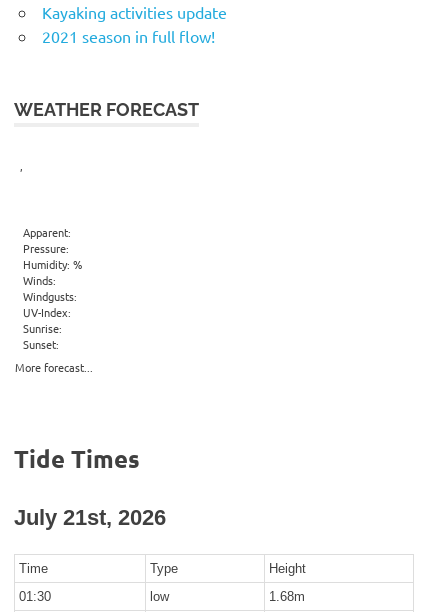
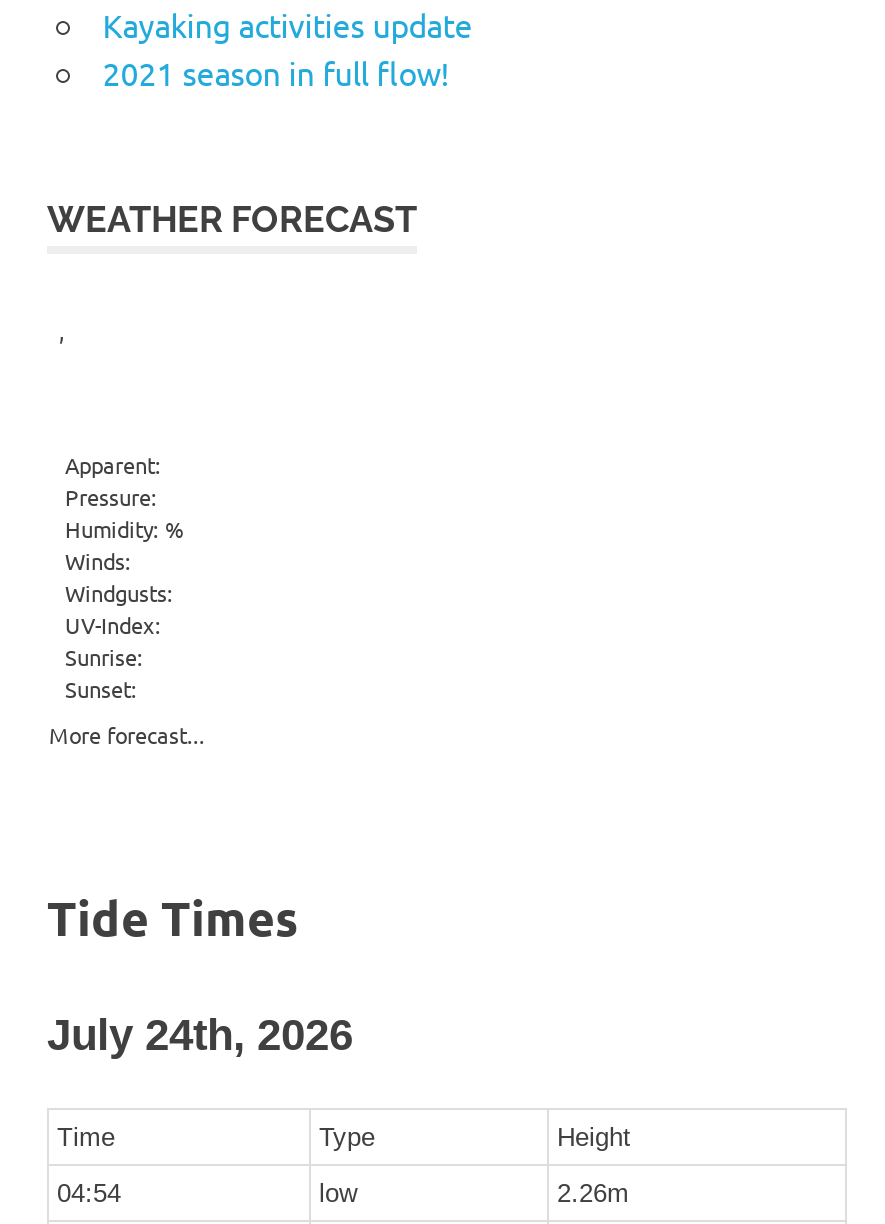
[14,505,166,530] July 21st, 2026 -> [47,1011,353,1061] July 24th, 2026
[19,589,51,604] 01:30 -> [57,1179,121,1209] 04:54
[269,589,305,604] 1.68m -> [557,1179,629,1209] 2.26m

